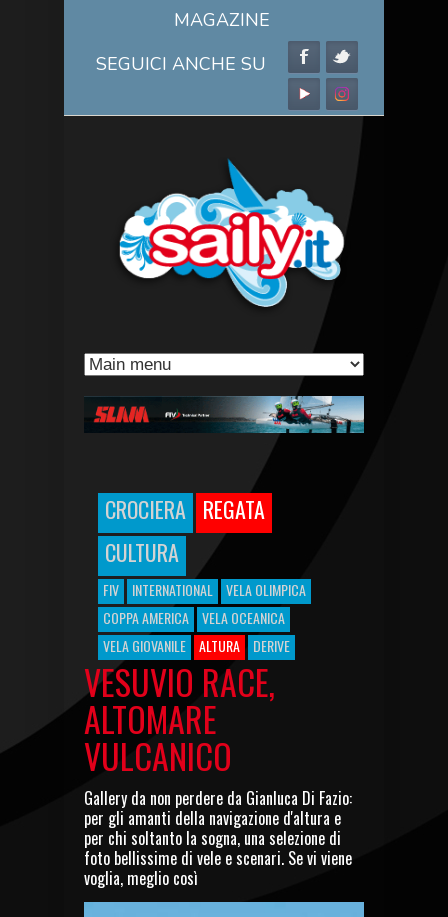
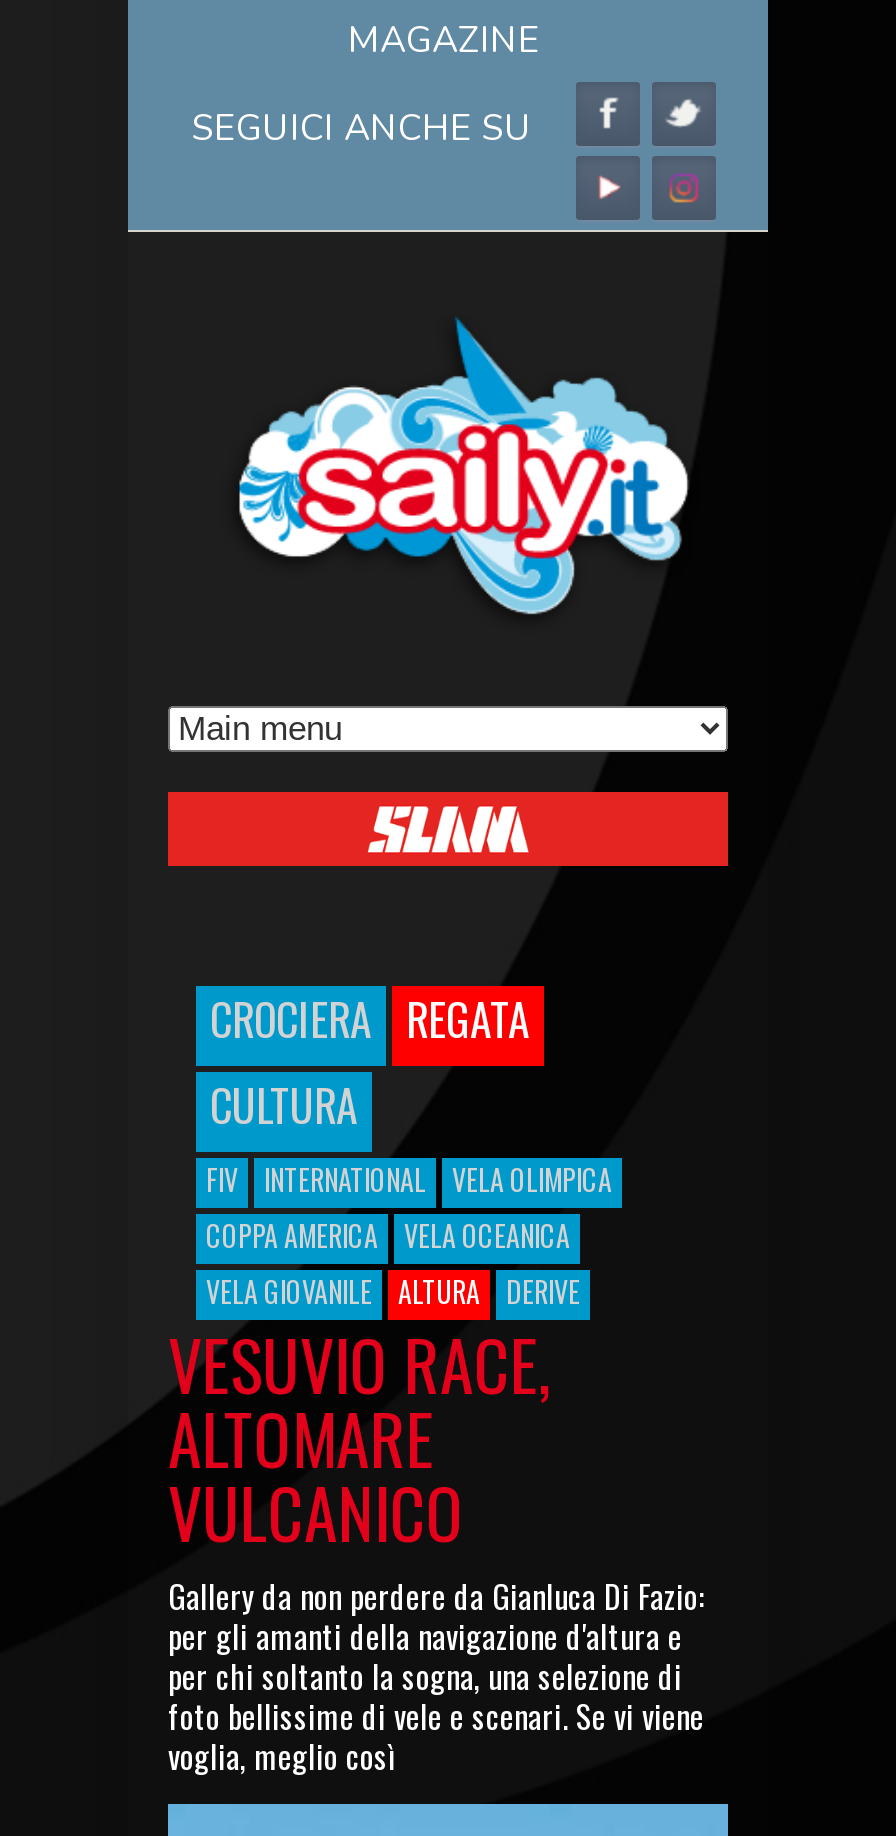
[84,395,365,434] [image] -> [166,790,730,868] [image]

